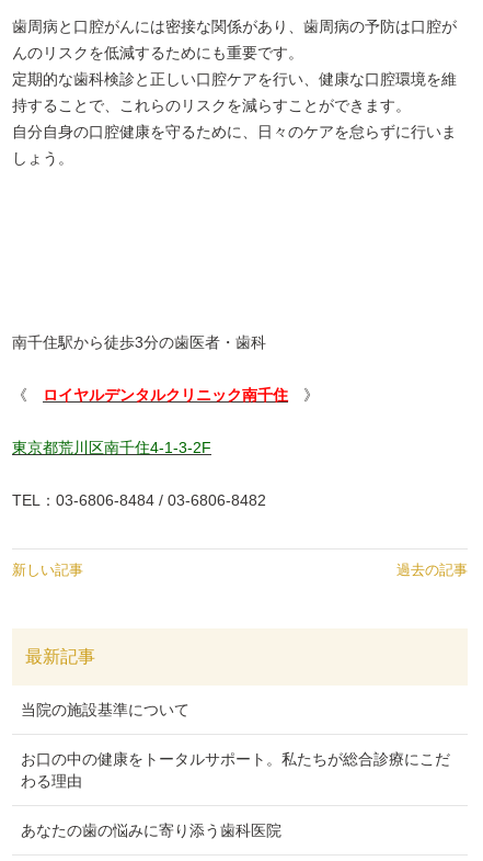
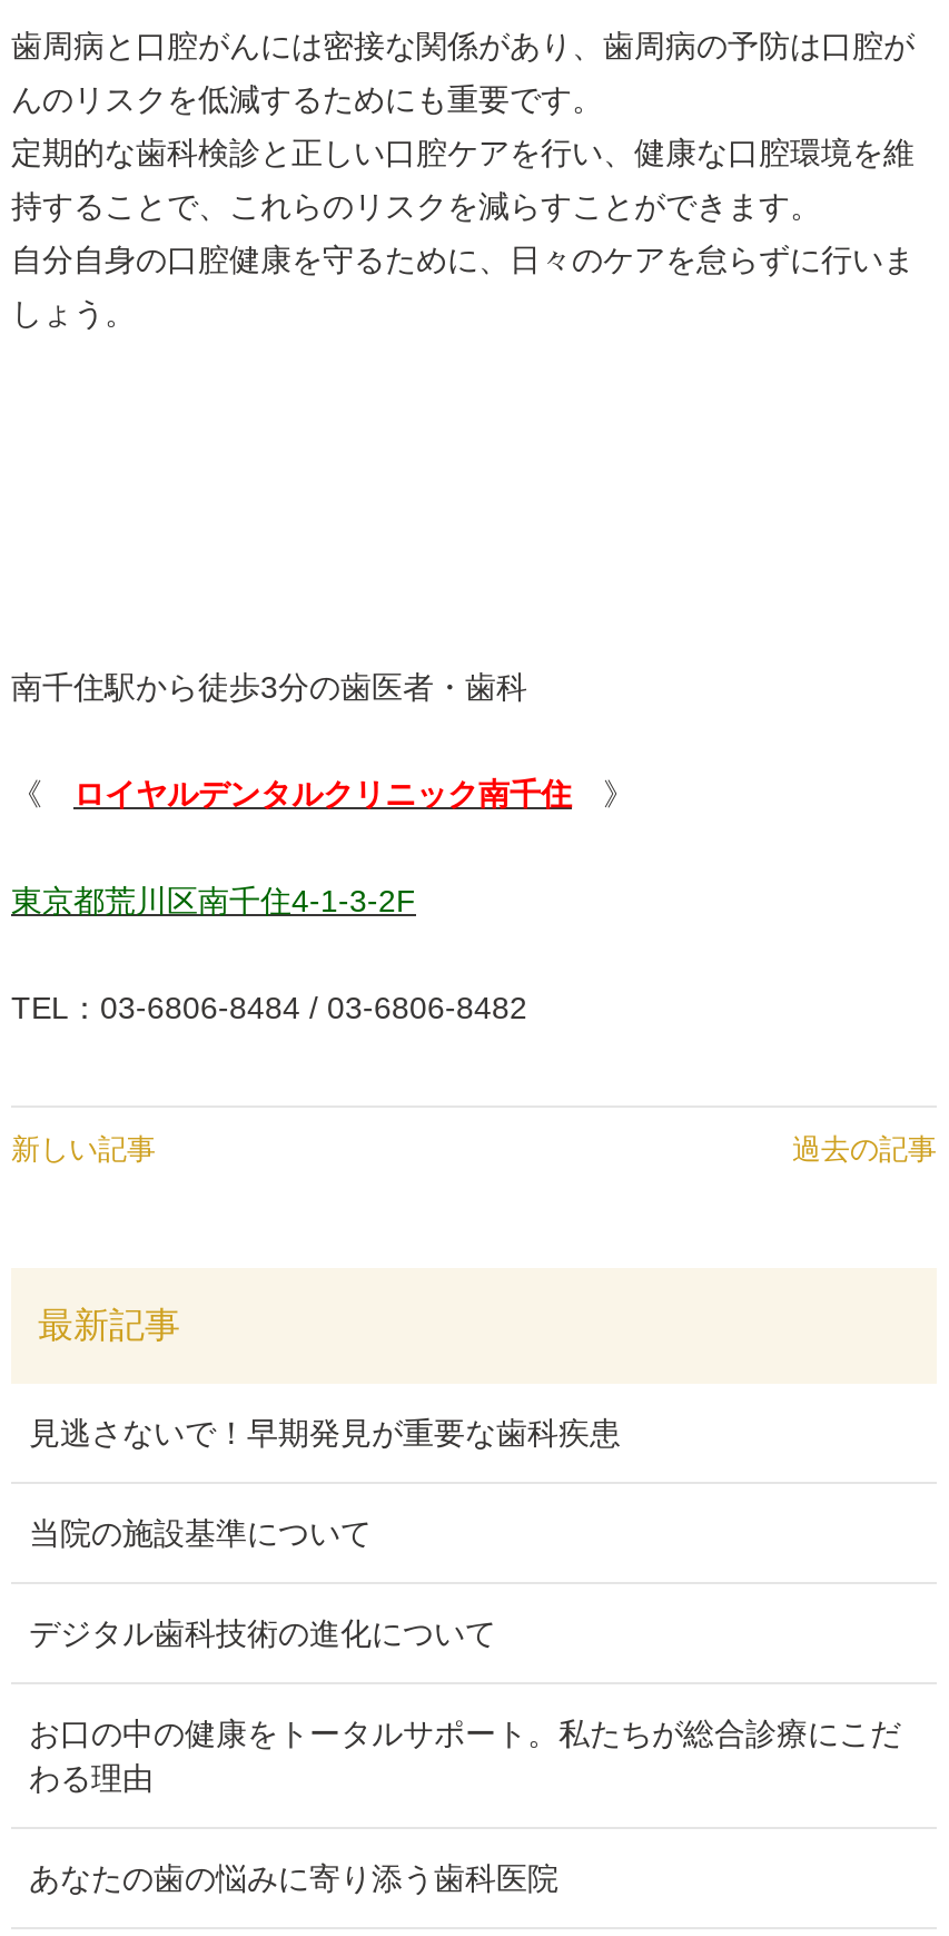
none -> [29,1415,621,1451] 見逃さないで！早期発見が重要な歯科疾患
none -> [29,1615,496,1651] デジタル歯科技術の進化について

